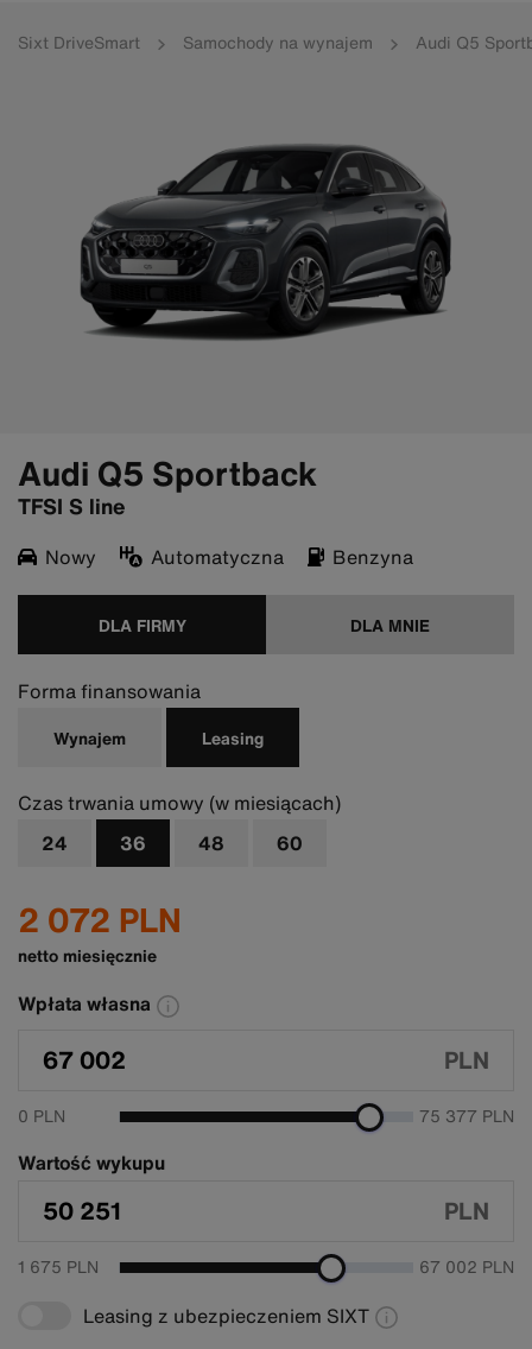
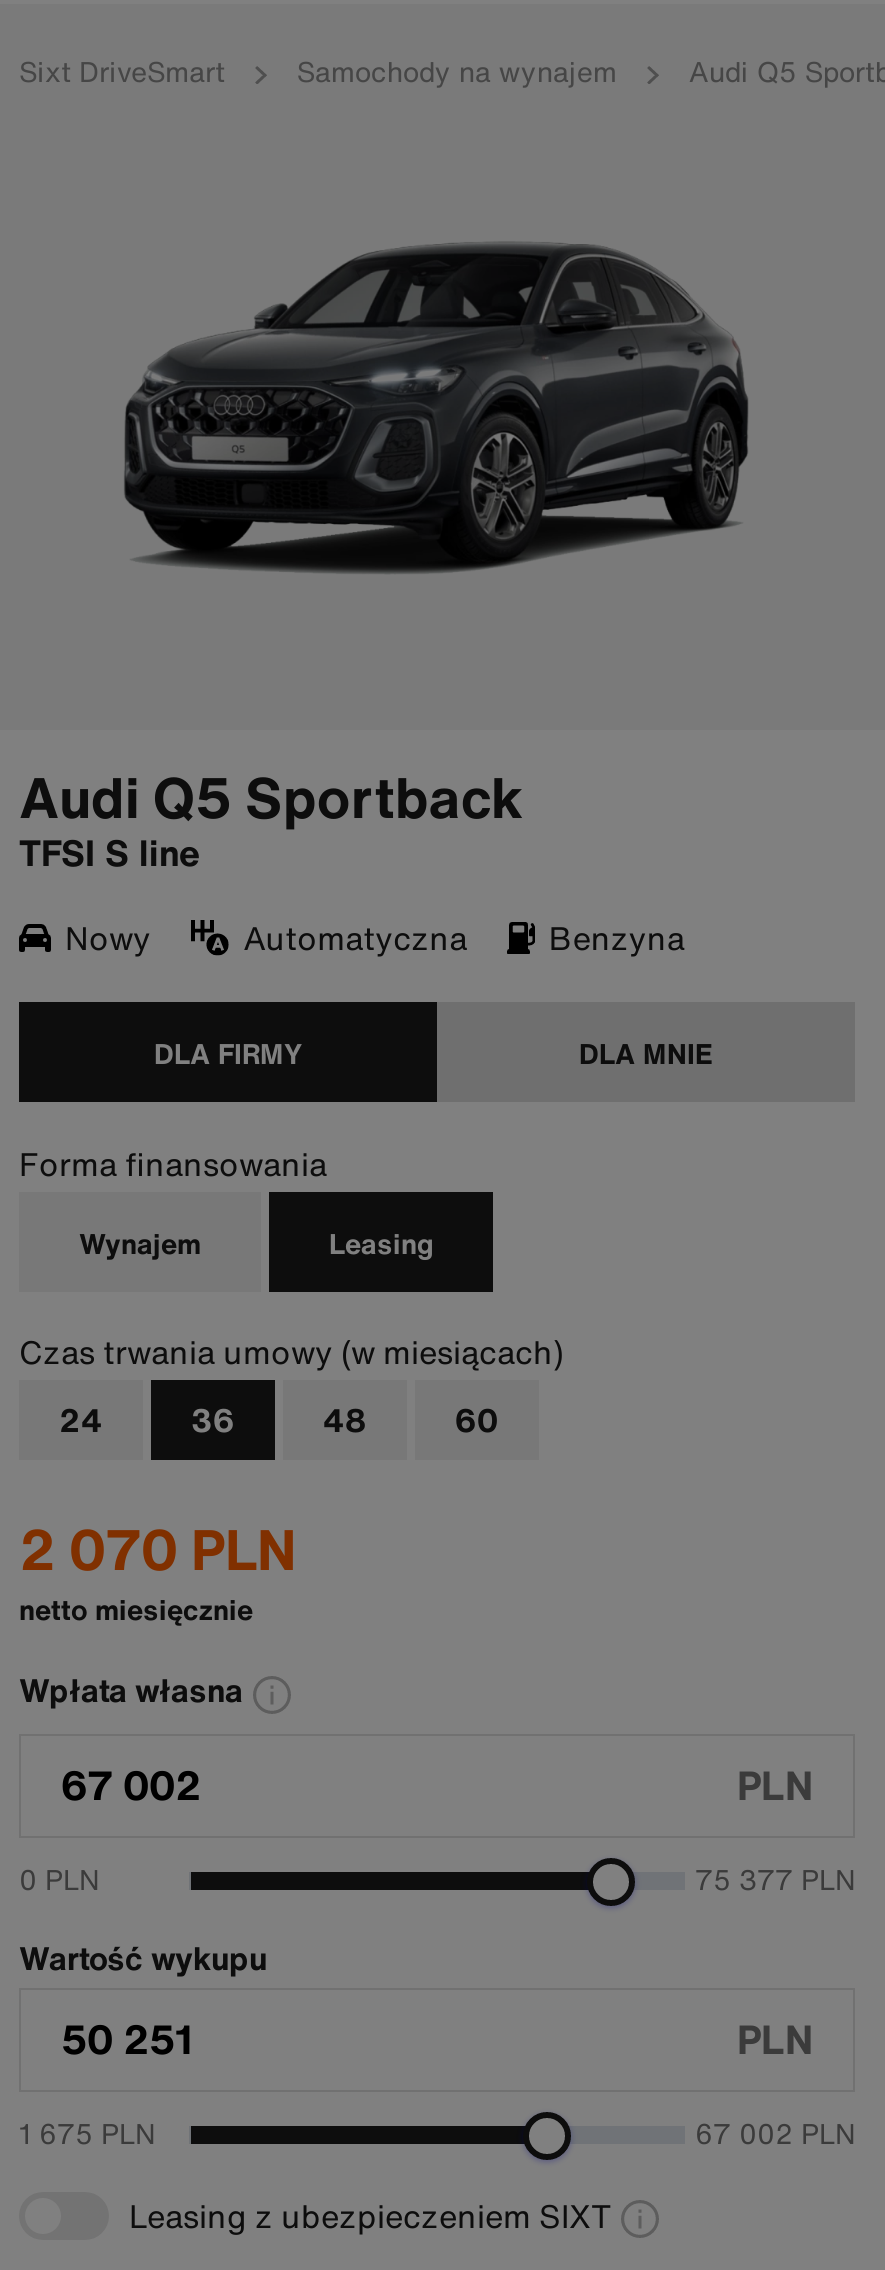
[18,895,182,944] 2 072 PLN -> [19,1508,297,1590] 2 070 PLN

